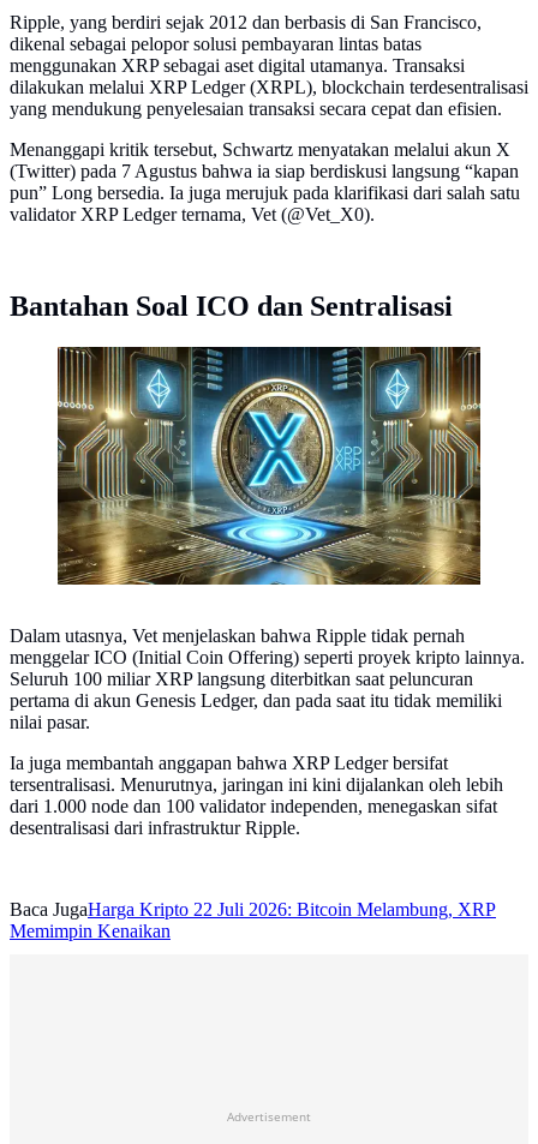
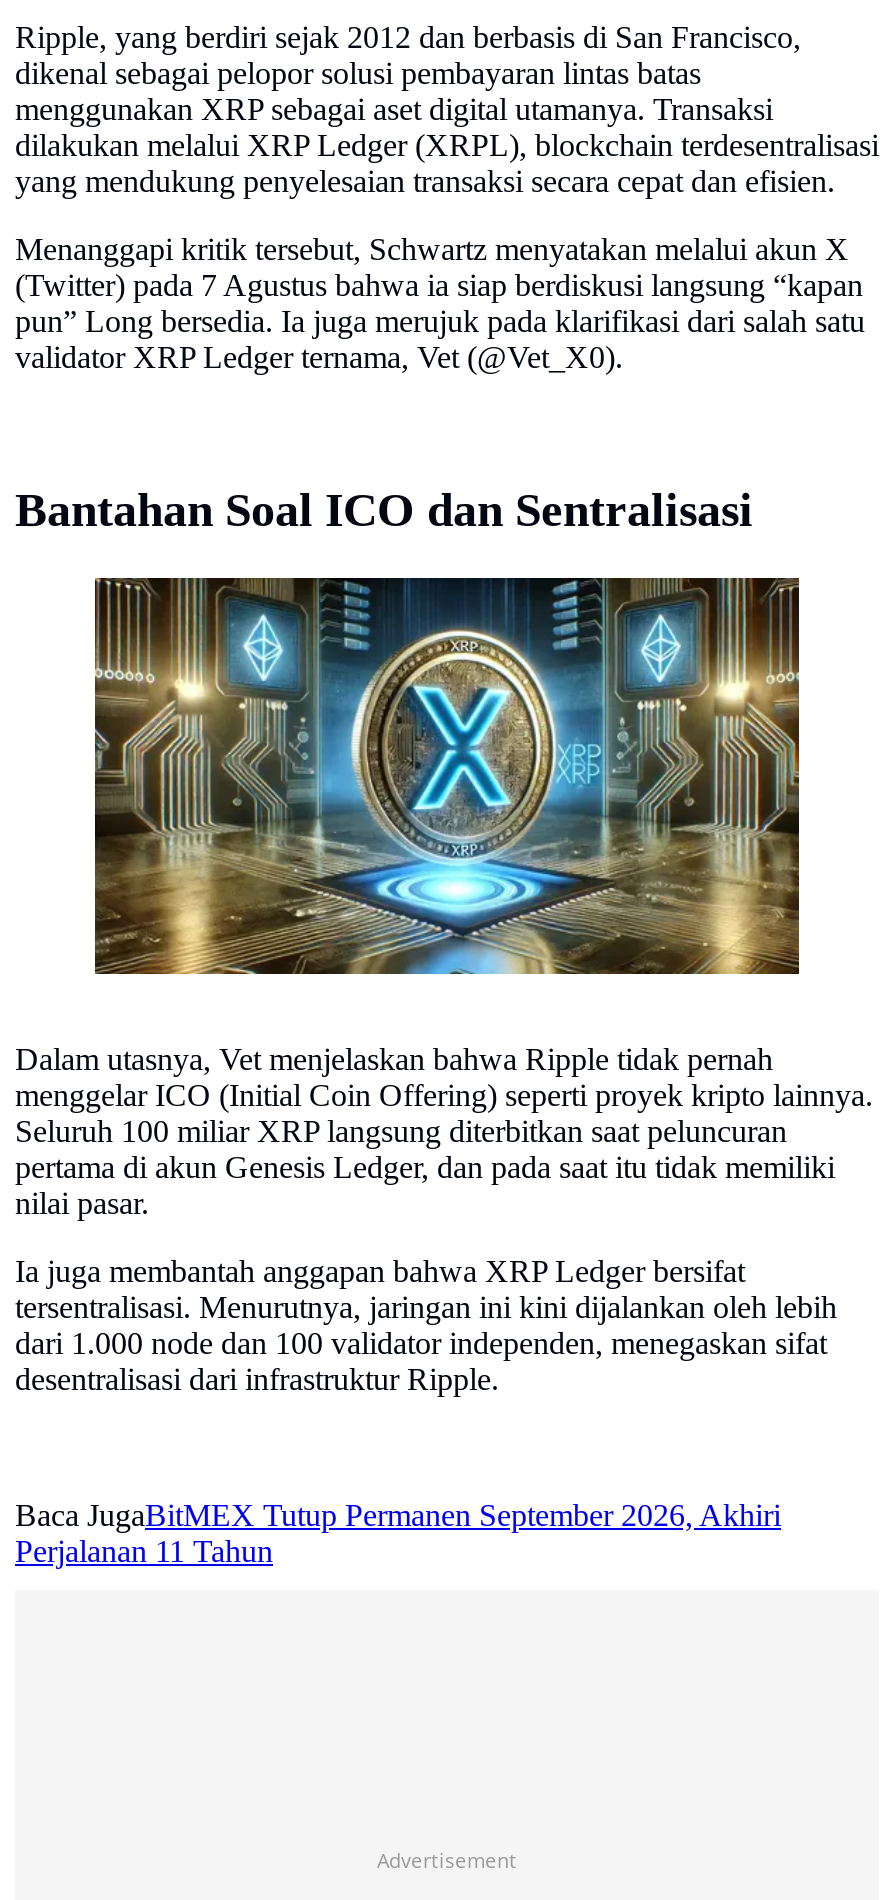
[10,899,496,941] Baca JugaHarga Kripto 22 Juli 2026: Bitcoin Melambung, XRP | Memimpin Kenaikan -> [15,1498,781,1568] Baca JugaBitMEX Tutup Permanen September 2026, Akhiri | Perjalanan 11 Tahun

